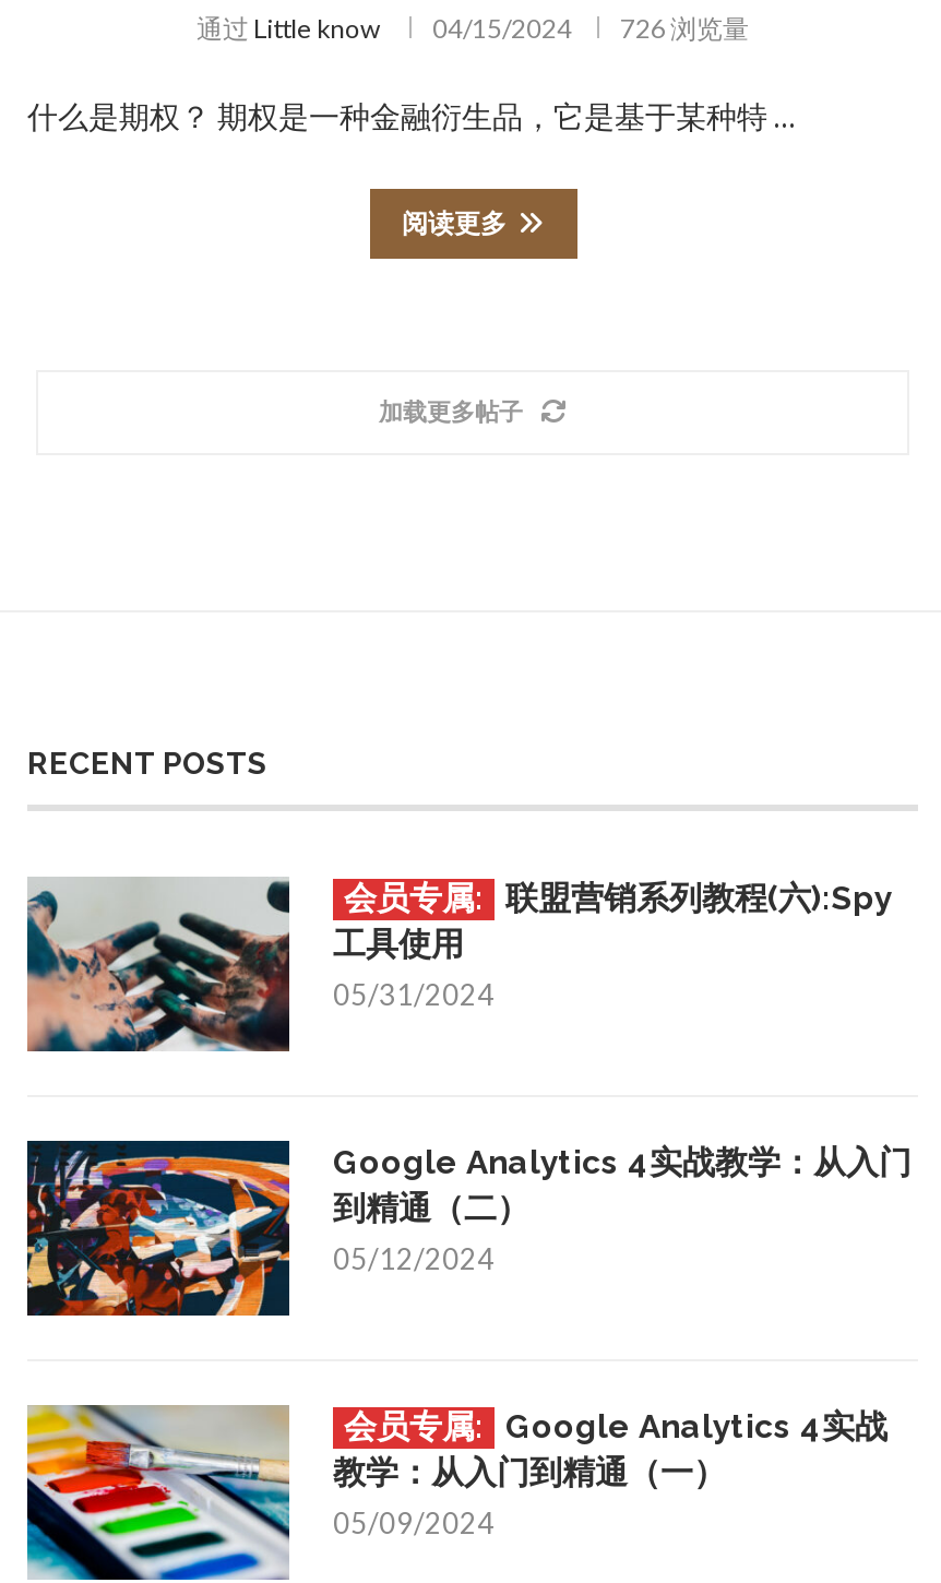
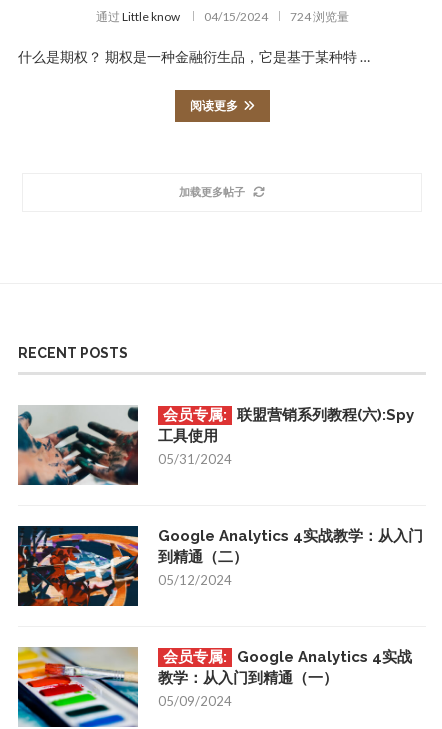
[196,12,749,44] 通过Little know 04/15/2024 726 浏览量 -> [95,9,348,24] 通过Little know 04/15/2024 724 浏览量

